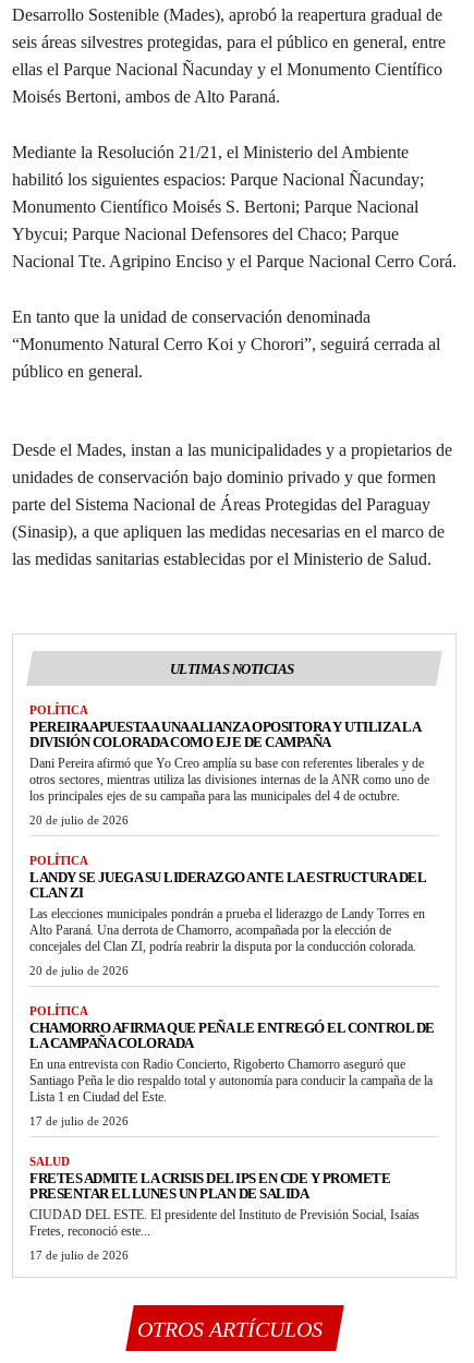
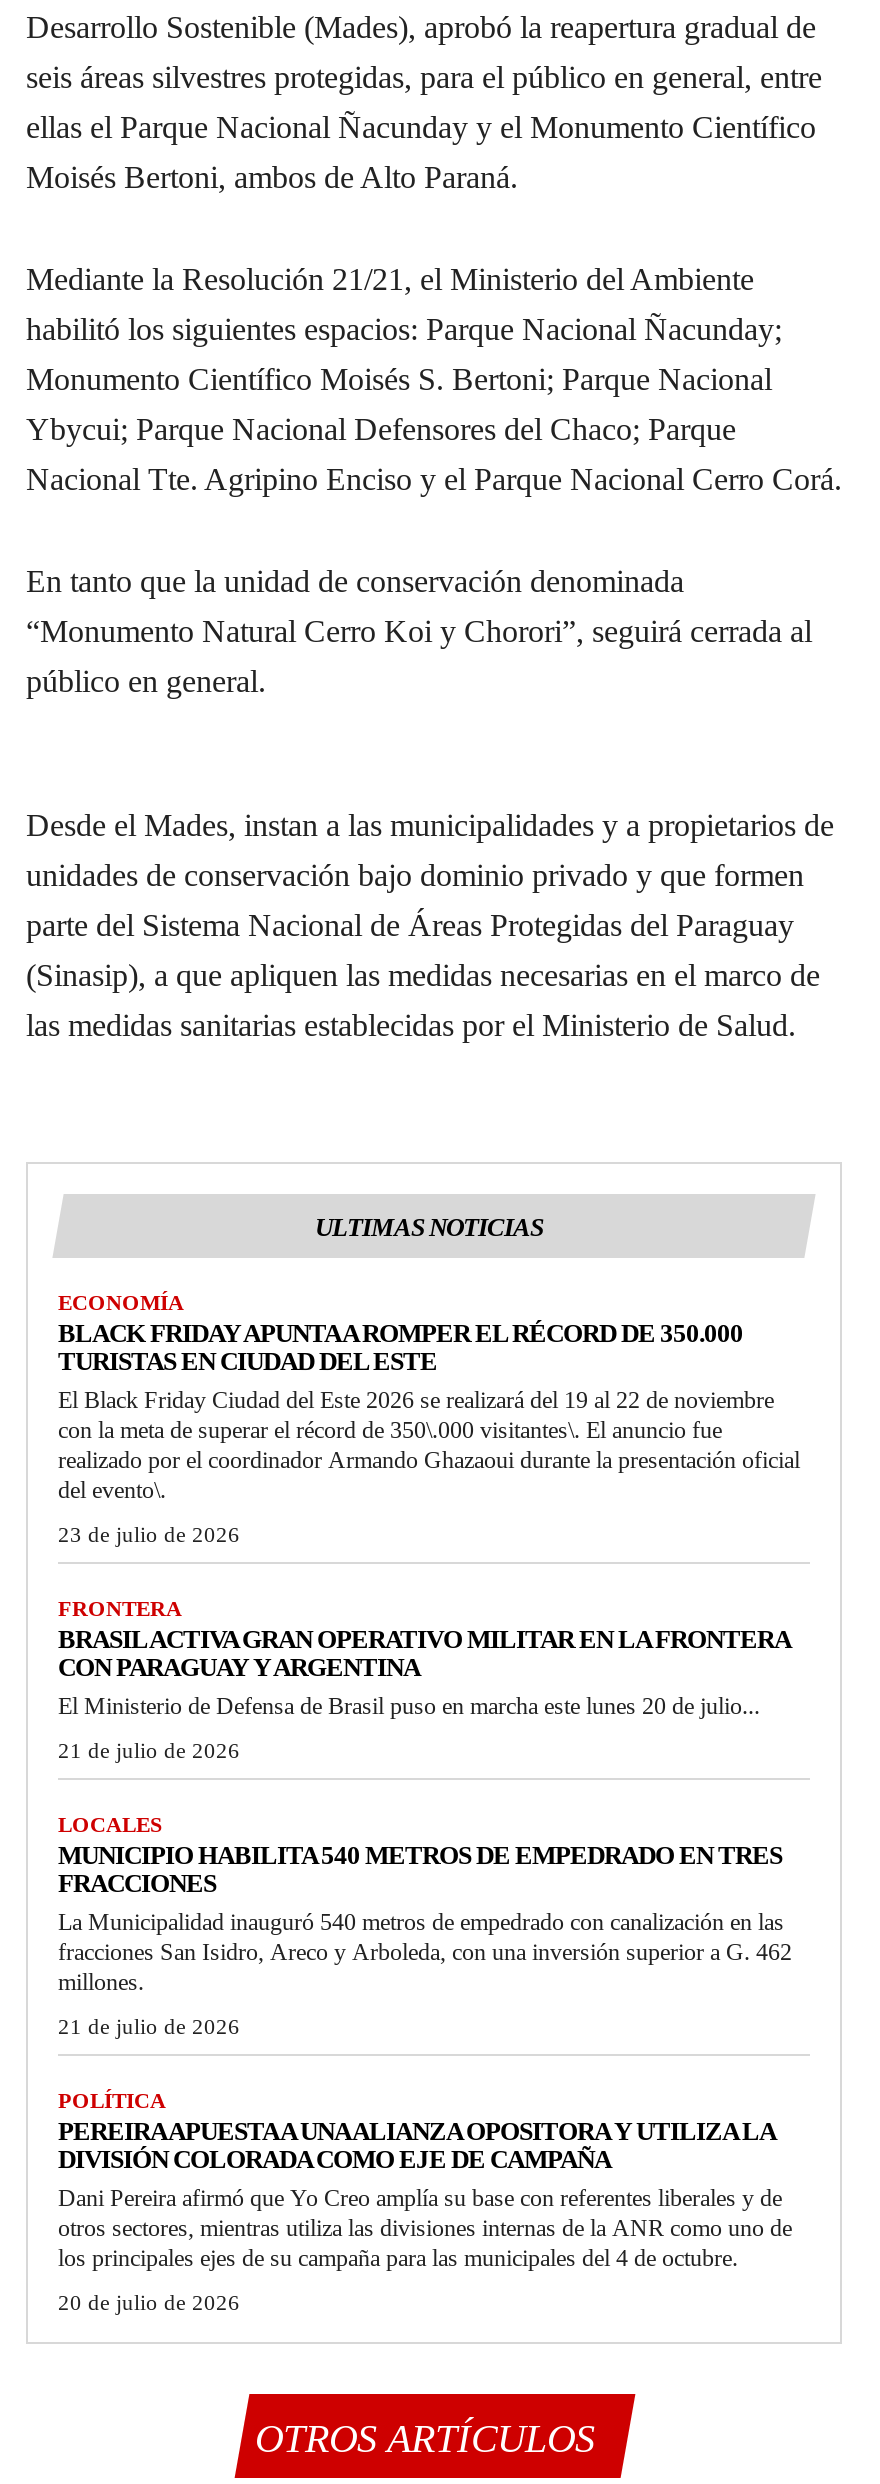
none -> [58,1289,800,2037] ECONOMÍA | BLACK FRIDAY APUNTA A ROMPER EL RÉCORD DE 350.000 | TURISTAS EN CIUDAD DEL ESTE | El Black Friday Ciudad del Este 2026 se realizará del 19 al 22 de noviembre | con la meta de superar el récord de 350\.000 visitantes\. El anuncio fue | realizado por el coordinador Armando Ghazaoui durante la presentación oficial | del evento\. | 23 de julio de 2026 | FRONTERA | BRASIL ACTIVA GRAN OPERATIVO MILITAR EN LA FRONTERA | CON PARAGUAY Y ARGENTINA | El Ministerio de Defensa de Brasil puso en marcha este lunes 20 de julio... | 21 de julio de 2026 | LOCALES | MUNICIPIO HABILITA 540 METROS DE EMPEDRADO EN TRES | FRACCIONES | La Municipalidad inauguró 540 metros de empedrado con canalización en las | fracciones San Isidro, Areco y Arboleda, con una inversión superior a G. 462 | millones. | 21 de julio de 2026
moved [29,703,429,826] -> [58,2087,792,2313]: POLÍTICA | PEREIRA APUESTA A UNA ALIANZA OPOSITORA Y UTILIZA LA | DIVISIÓN COLORADA COMO EJE DE CAMPAÑA | Dani Pereira afirmó que Yo Creo amplía su base con referentes liberales y de | otros sectores, mientras utiliza las divisiones internas de la ANR como uno de | los principales ejes de su campaña para las municipales del 4 de octubre. | 20 de julio de 2026
[29,853,434,1261] POLÍTICA | LANDY SE JUEGA SU LIDERAZGO ANTE LA ESTRUCTURA DEL | CLAN ZI | Las elecciones municipales pondrán a prueba el liderazgo de Landy Torres en | Alto Paraná. Una derrota de Chamorro, acompañada por la elección de | concejales del Clan ZI, podría reabrir la disputa por la conducción colorada. | 20 de julio de 2026 | POLÍTICA | CHAMORRO AFIRMA QUE PEÑA LE ENTREGÓ EL CONTROL DE | LA CAMPAÑA COLORADA | En una entrevista con Radio Concierto, Rigoberto Chamorro aseguró que | Santiago Peña le dio respaldo total y autonomía para conducir la campaña de la | Lista 1 en Ciudad del Este. | 17 de julio de 2026 | SALUD | FRETES ADMITE LA CRISIS DEL IPS EN CDE Y PROMETE | PRESENTAR EL LUNES UN PLAN DE SALIDA | CIUDAD DEL ESTE. El presidente del Instituto de Previsión Social, Isaías | Fretes, reconoció este... | 17 de julio de 2026 -> none

